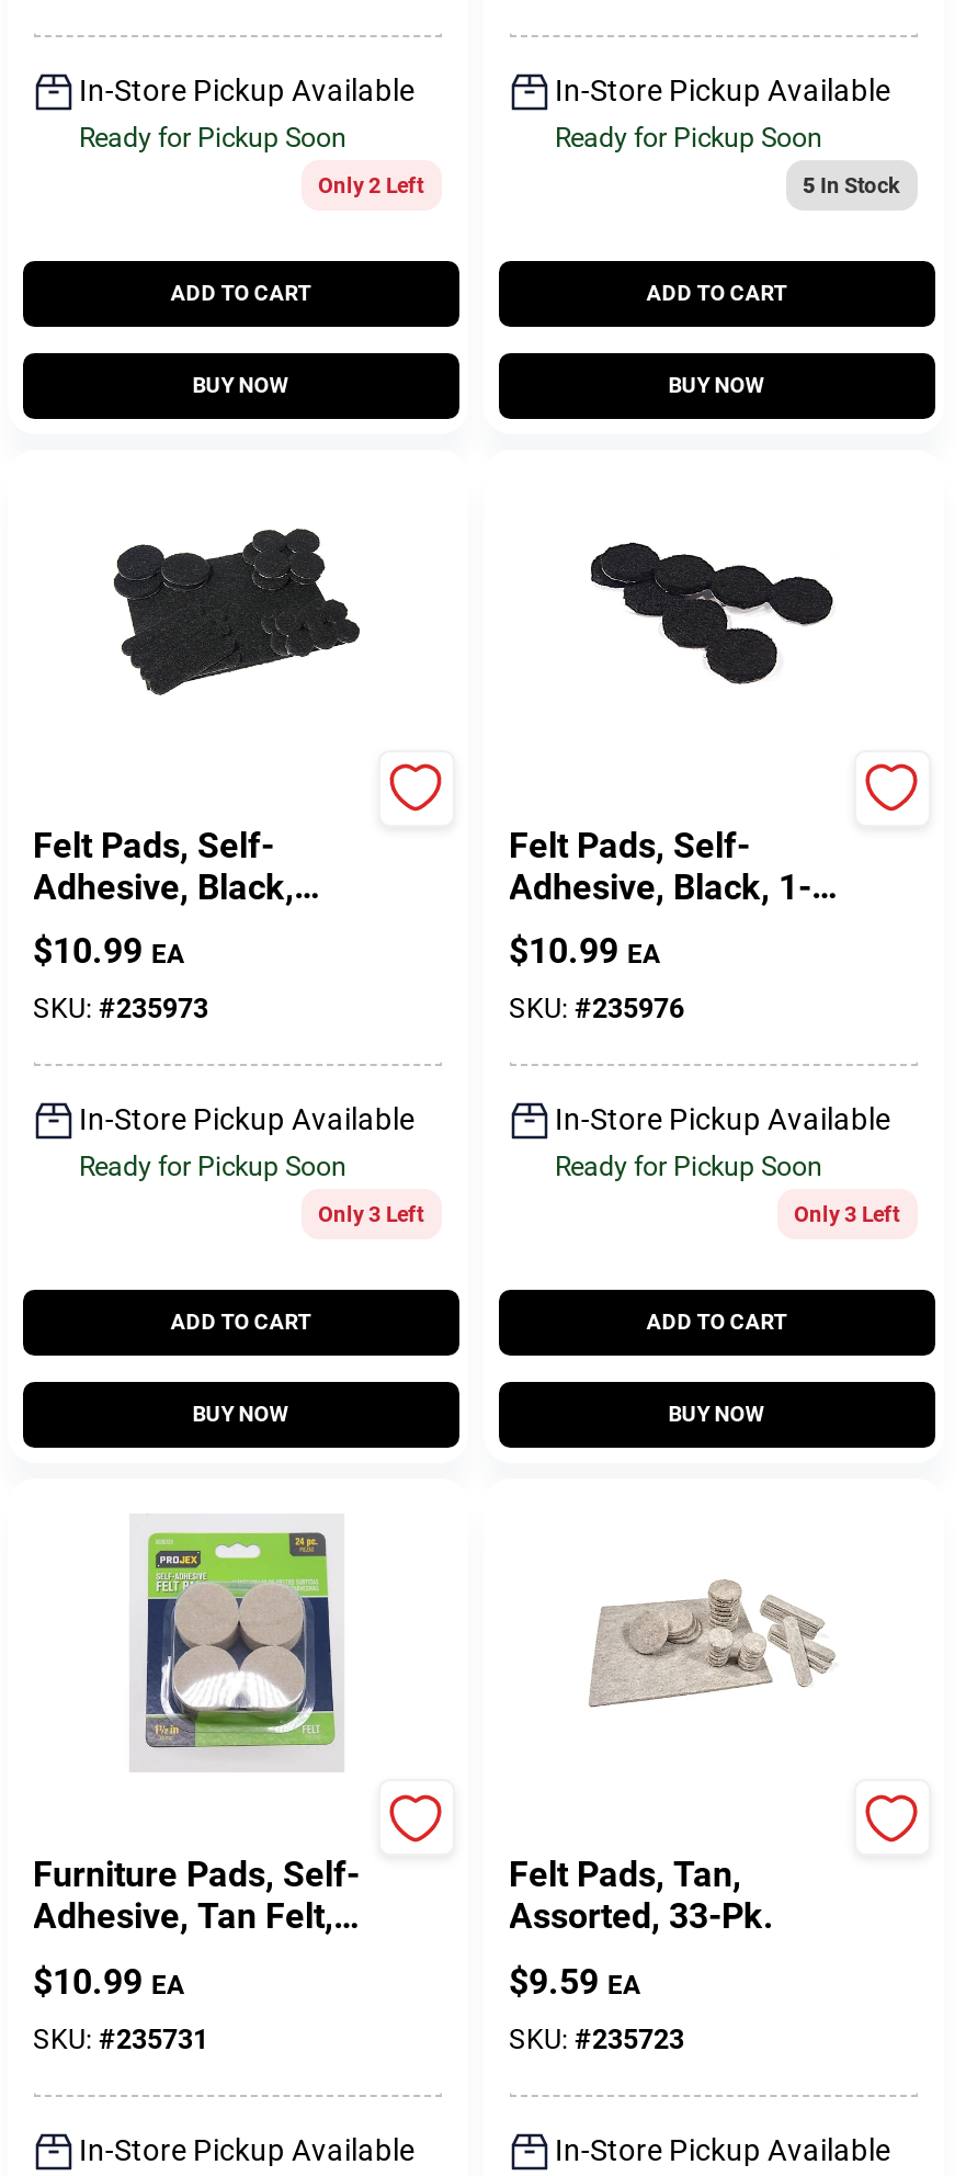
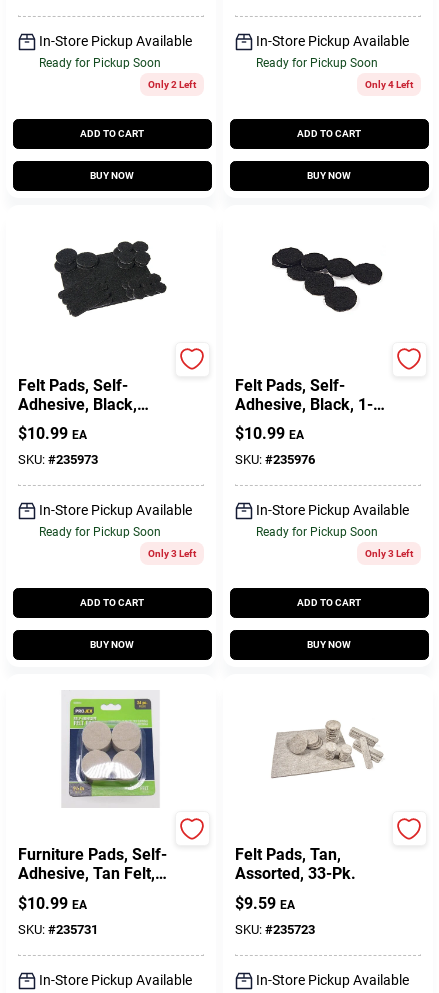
[803,172,899,196] 5 In Stock -> [364,78,412,89] Only 4 Left

